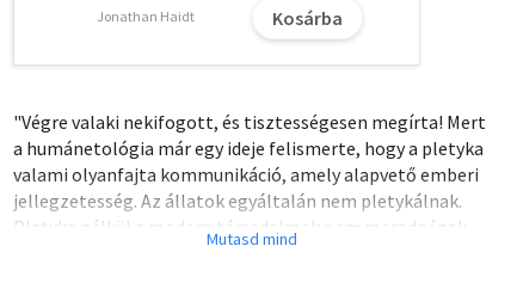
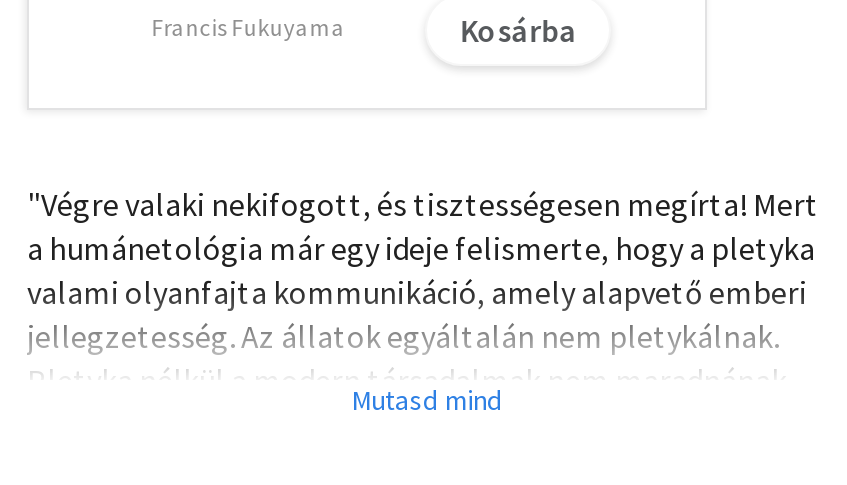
[97,7,195,25] Jonathan Haidt -> [151,12,345,42] Francis Fukuyama

